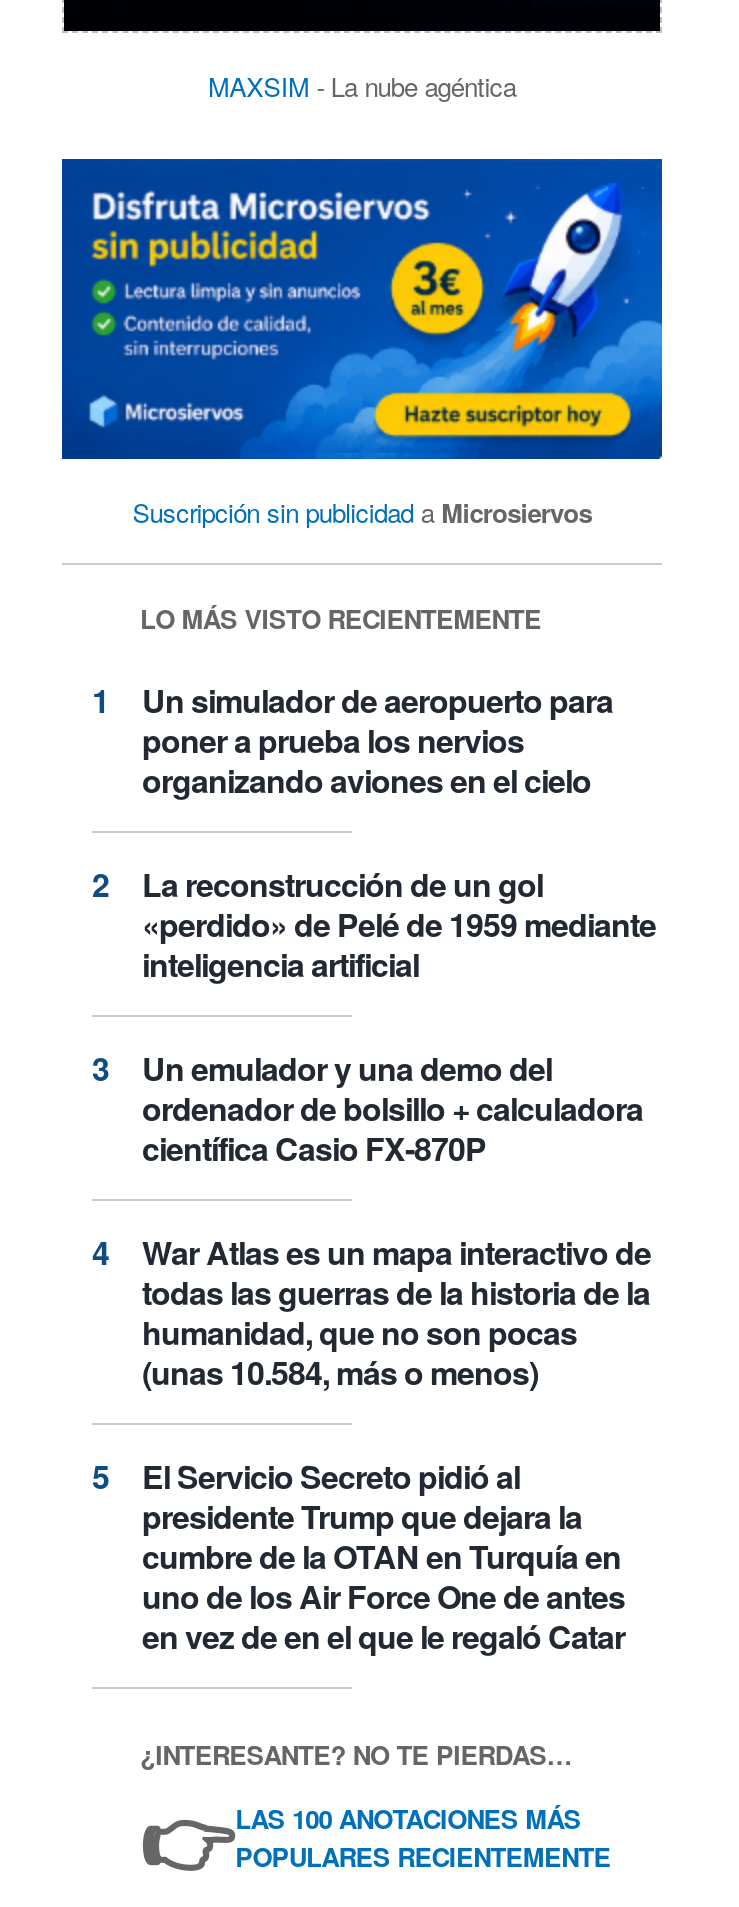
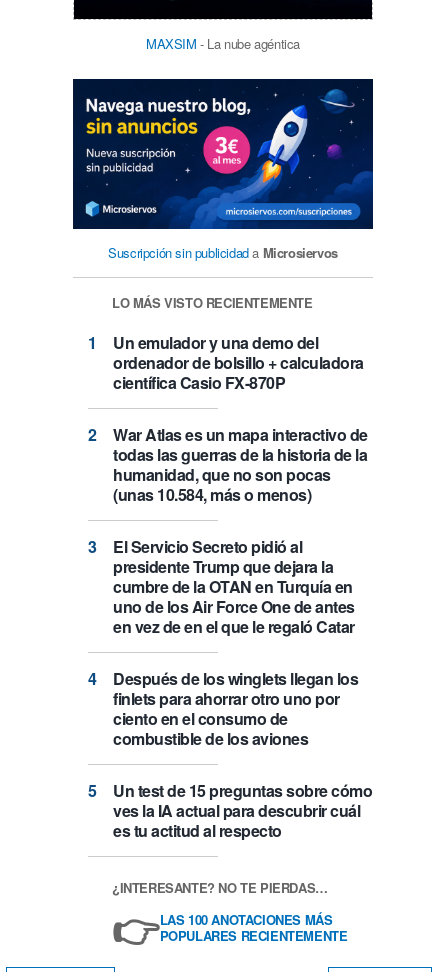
[62,157,664,461] [image] -> [73,78,374,230] [image]
[142,678,656,988] Un simulador de aeropuerto para | poner a prueba los nervios | organizando aviones en el cielo | La reconstrucción de un gol | «perdido» de Pelé de 1959 mediante | inteligencia artificial -> none
moved [142,1046,651,1660] -> [113,331,367,638]: Un emulador y una demo del | ordenador de bolsillo + calculadora | científica Casio FX-870P | ... | uno de los Air Force One de antes | en vez de en el que le regaló Catar
none -> [113,667,372,842] Después de los winglets llegan los | finlets para ahorrar otro uno por | ciento en el consumo de | combustible de los aviones | Un test de 15 preguntas sobre cómo | ves la IA actual para descubrir cuál | es tu actitud al respecto

